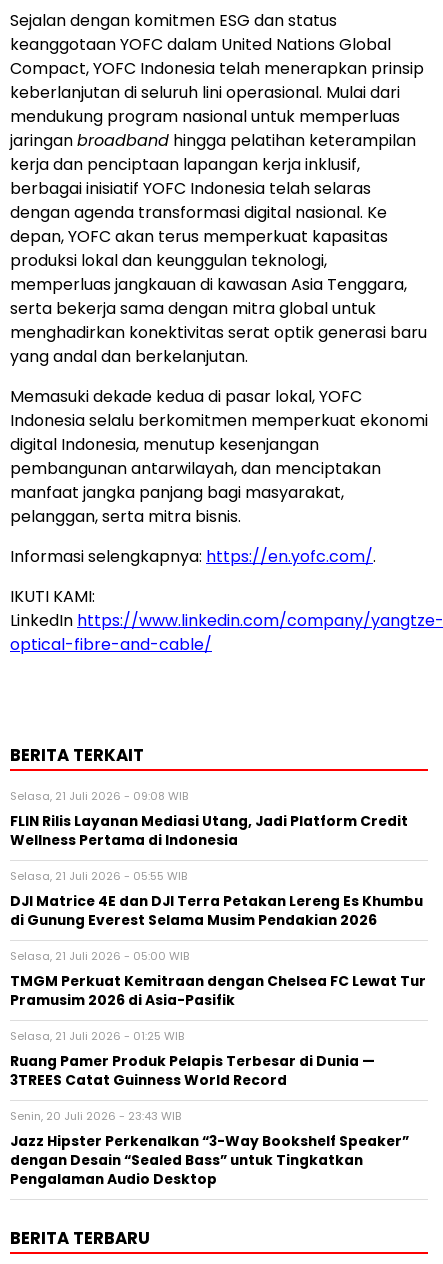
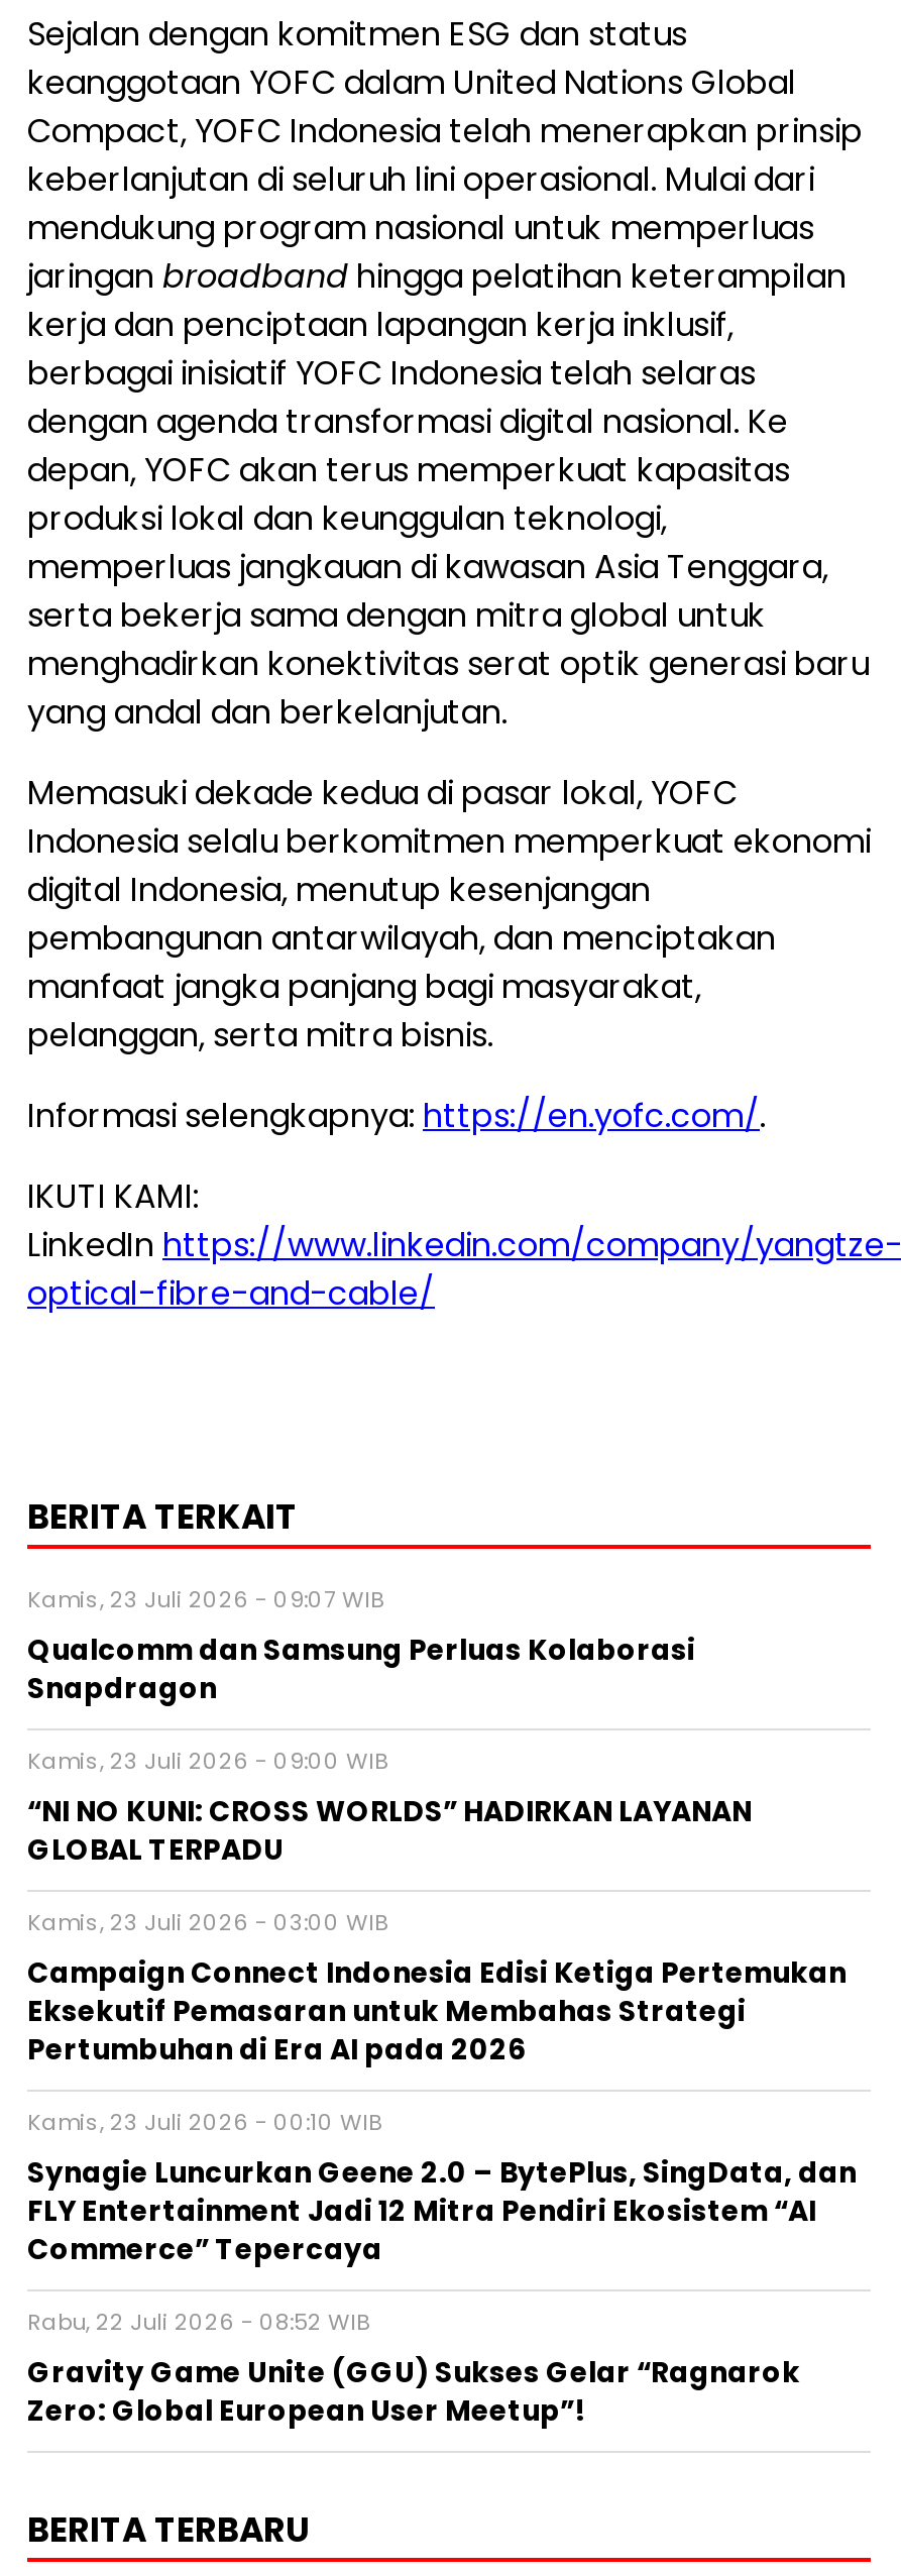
[10,788,408,850] Selasa, 21 Juli 2026 - 09:08 WIB | FLIN Rilis Layanan Mediasi Utang, Jadi Platform Credit | Wellness Pertama di Indonesia -> [27,1583,695,1708] Kamis, 23 Juli 2026 - 09:07 WIB | Qualcomm dan Samsung Perluas Kolaborasi | Snapdragon
[10,868,423,930] Selasa, 21 Juli 2026 - 05:55 WIB | DJI Matrice 4E dan DJI Terra Petakan Lereng Es Khumbu | di Gunung Everest Selama Musim Pendakian 2026 -> [27,1745,752,1870] Kamis, 23 Juli 2026 - 09:00 WIB | “NI NO KUNI: CROSS WORLDS” HADIRKAN LAYANAN | GLOBAL TERPADU
[10,948,426,1010] Selasa, 21 Juli 2026 - 05:00 WIB | TMGM Perkuat Kemitraan dengan Chelsea FC Lewat Tur | Pramusim 2026 di Asia-Pasifik -> [27,1906,847,2069] Kamis, 23 Juli 2026 - 03:00 WIB | Campaign Connect Indonesia Edisi Ketiga Pertemukan | Eksekutif Pemasaran untuk Membahas Strategi | Pertumbuhan di Era AI pada 2026
[10,1028,375,1090] Selasa, 21 Juli 2026 - 01:25 WIB | Ruang Pamer Produk Pelapis Terbesar di Dunia — | 3TREES Catat Guinness World Record -> [27,2106,857,2269] Kamis, 23 Juli 2026 - 00:10 WIB | Synagie Luncurkan Geene 2.0 – BytePlus, SingData, dan | FLY Entertainment Jadi 12 Mitra Pendiri Ekosistem “AI | Commerce” Tepercaya
[10,1108,409,1189] Senin, 20 Juli 2026 - 23:43 WIB | Jazz Hipster Perkenalkan “3-Way Bookshelf Speaker” | dengan Desain “Sealed Bass” untuk Tingkatkan | Pengalaman Audio Desktop -> [27,2306,800,2431] Rabu, 22 Juli 2026 - 08:52 WIB | Gravity Game Unite (GGU) Sukses Gelar “Ragnarok | Zero: Global European User Meetup”!

